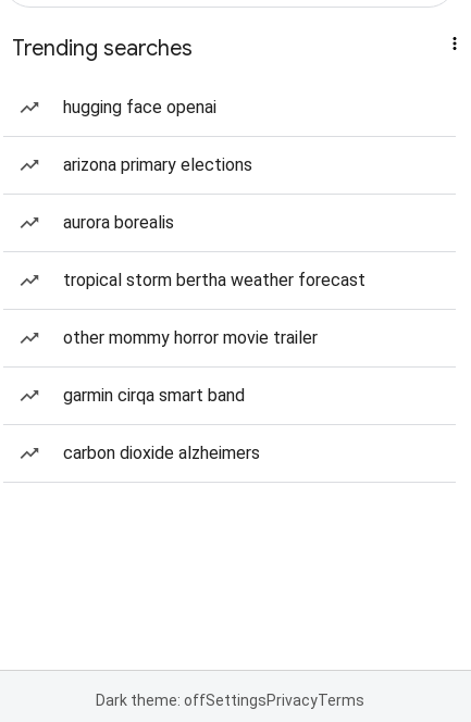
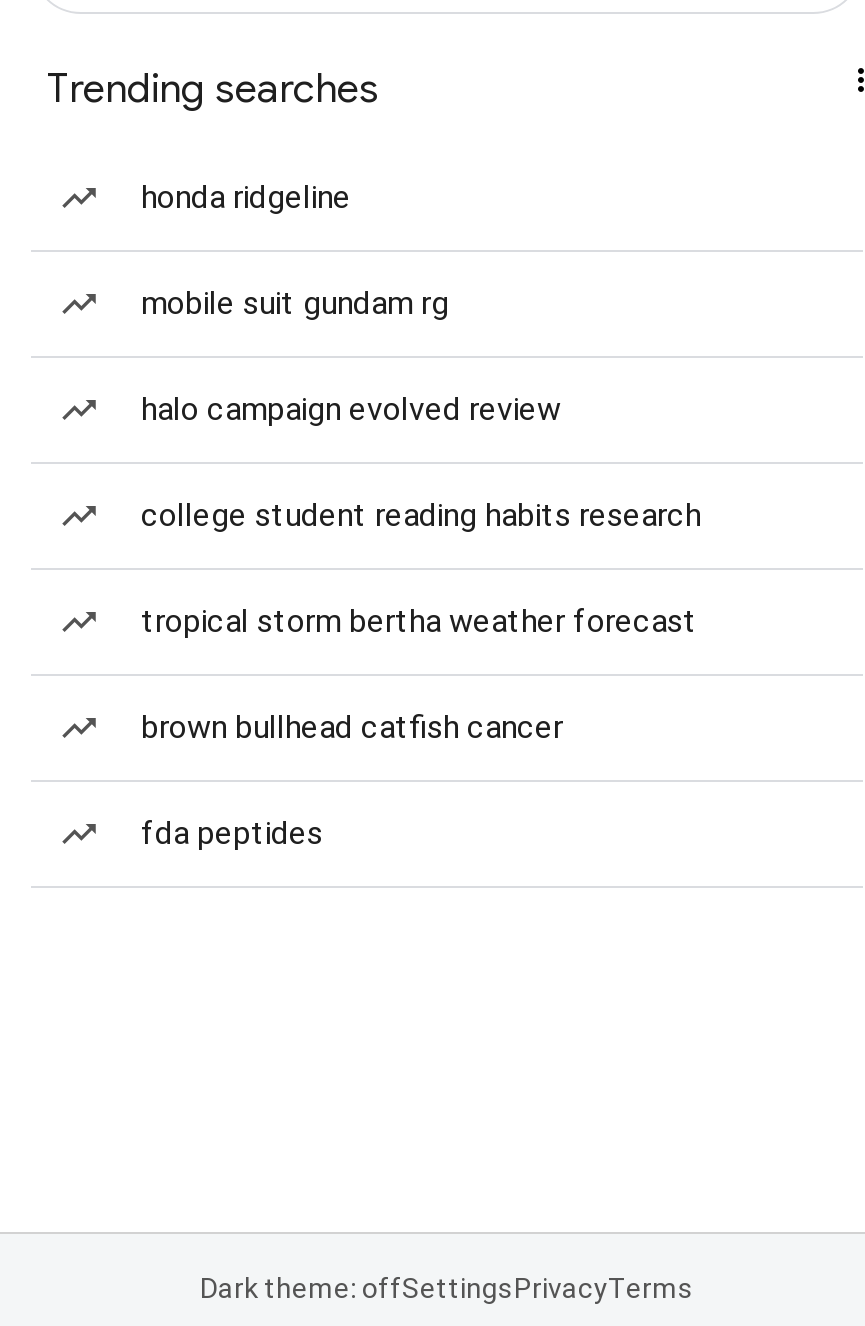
[63,97,252,233] hugging face openai | arizona primary elections | aurora borealis -> [141,178,701,534] honda ridgeline | mobile suit gundam rg | halo campaign evolved review | college student reading habits research
moved [63,270,365,290] -> [141,602,697,640]: tropical storm bertha weather forecast
[63,327,318,463] other mommy horror movie trailer | garmin cirqa smart band | carbon dioxide alzheimers -> [141,708,563,852] brown bullhead catfish cancer | fda peptides

